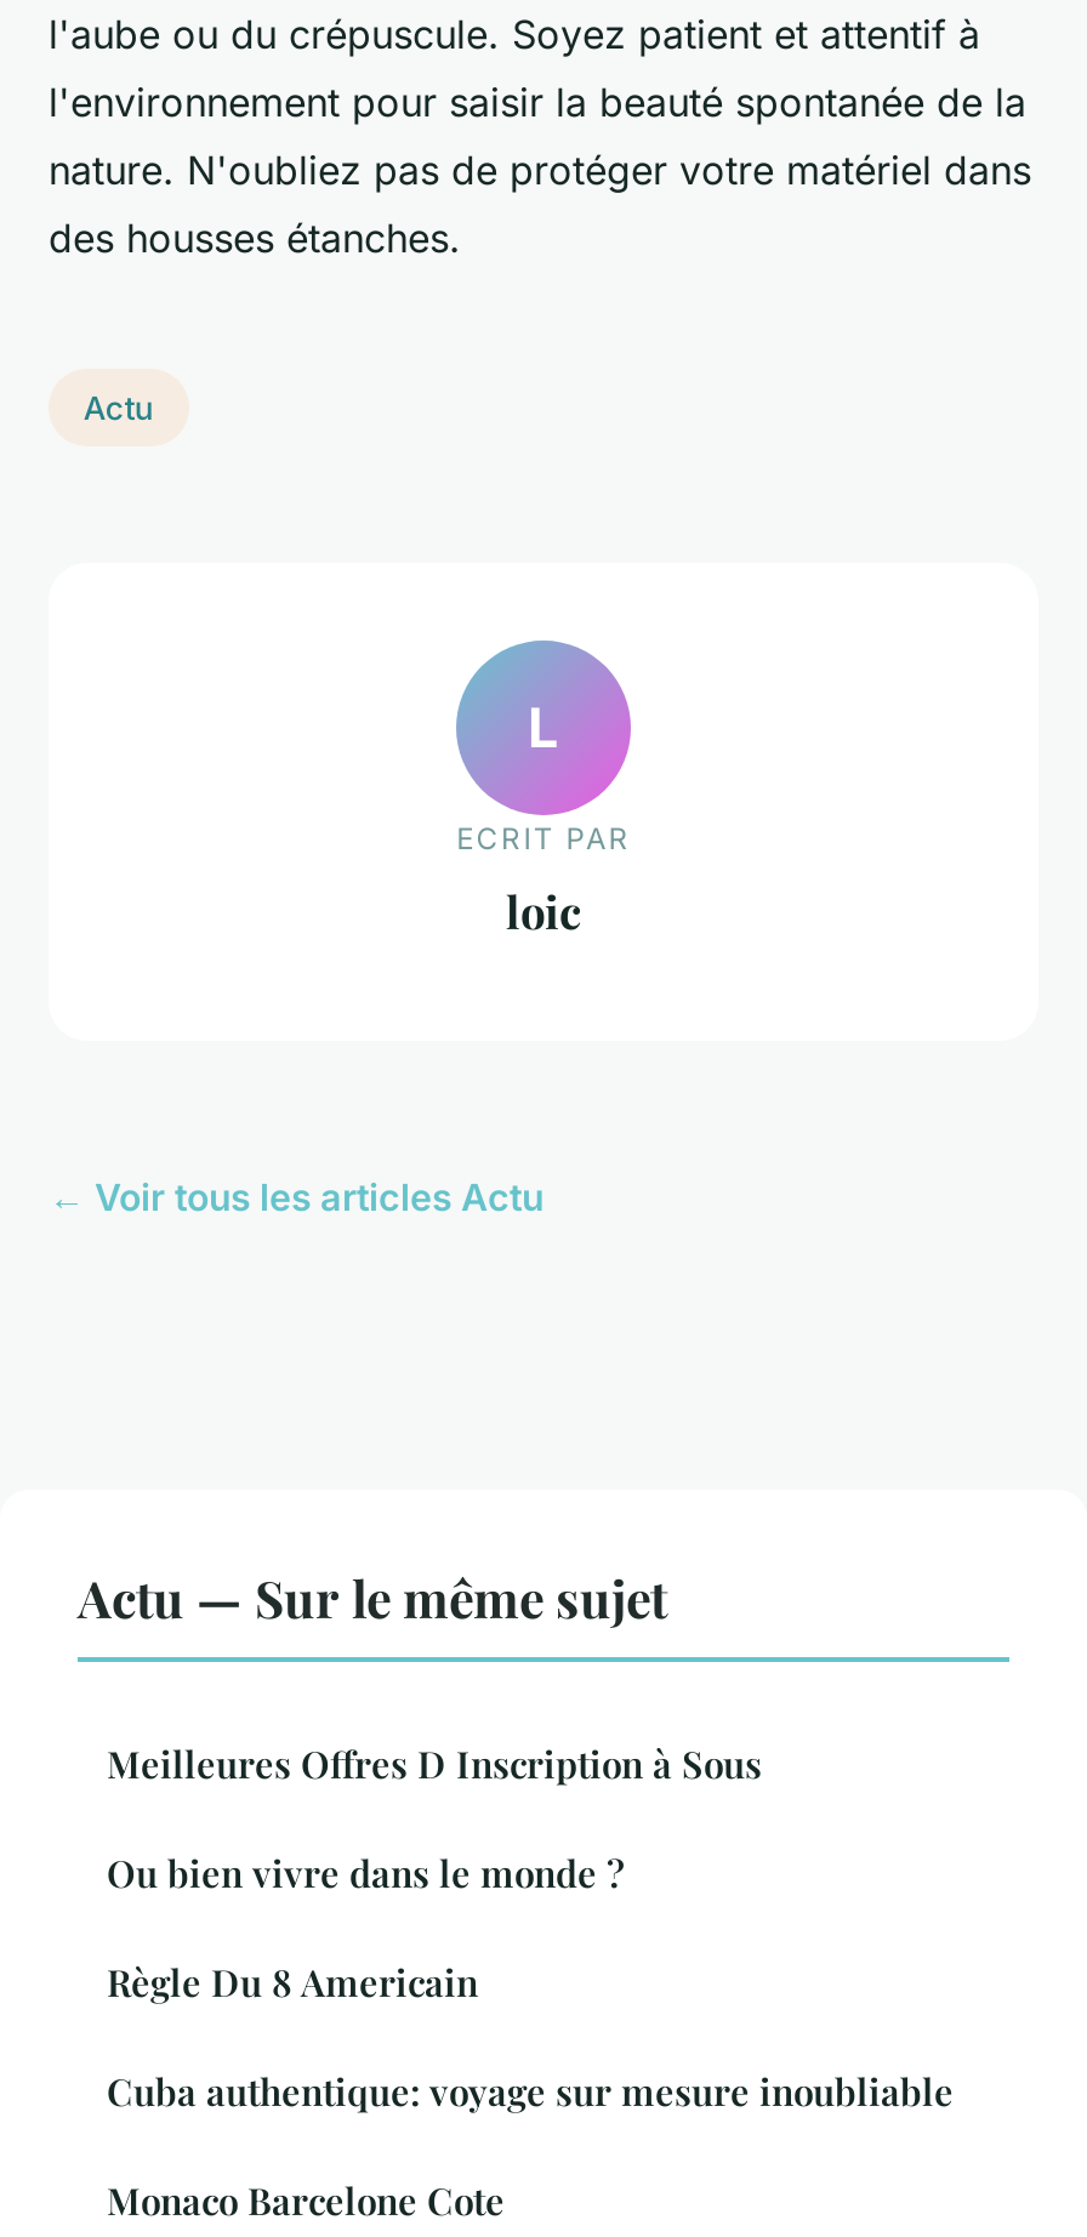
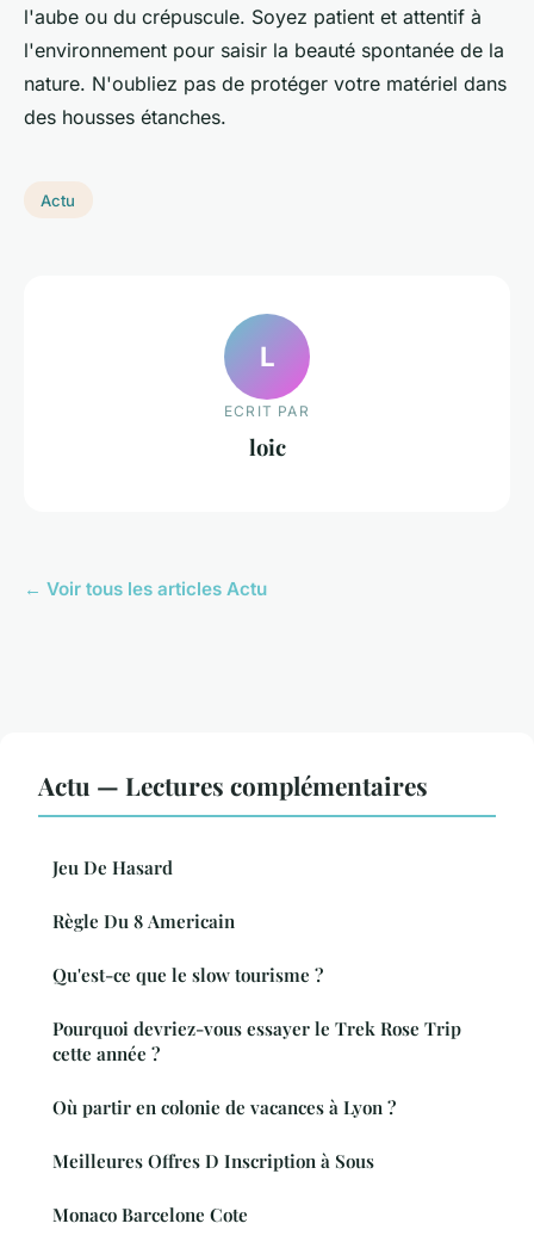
[78,1562,667,1897] Actu — Sur le même sujet | Ou bien vivre dans le monde ? -> [38,768,428,879] Actu — Lectures complémentaires | Jeu De Hasard
moved [107,1739,762,1788] -> [52,1149,374,1173]: Meilleures Offres D Inscription à Sous
moved [107,1957,478,2006] -> [52,909,235,933]: Règle Du 8 Americain
[107,2067,954,2115] Cuba authentique: voyage sur mesure inoubliable -> [52,963,461,1119] Qu'est-ce que le slow tourisme ? | Pourquoi devriez-vous essayer le Trek Rose Trip | cette année ? | Où partir en colonie de vacances à Lyon ?

